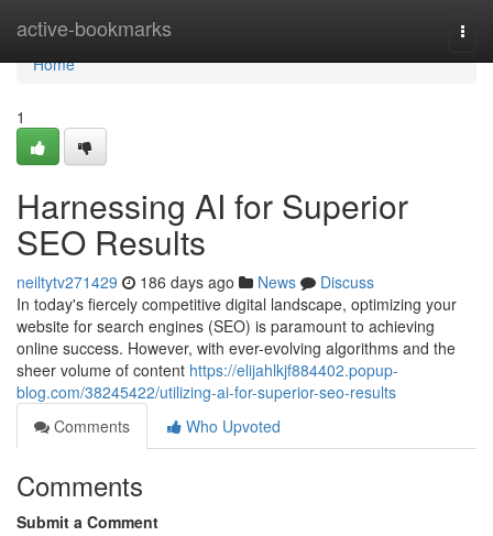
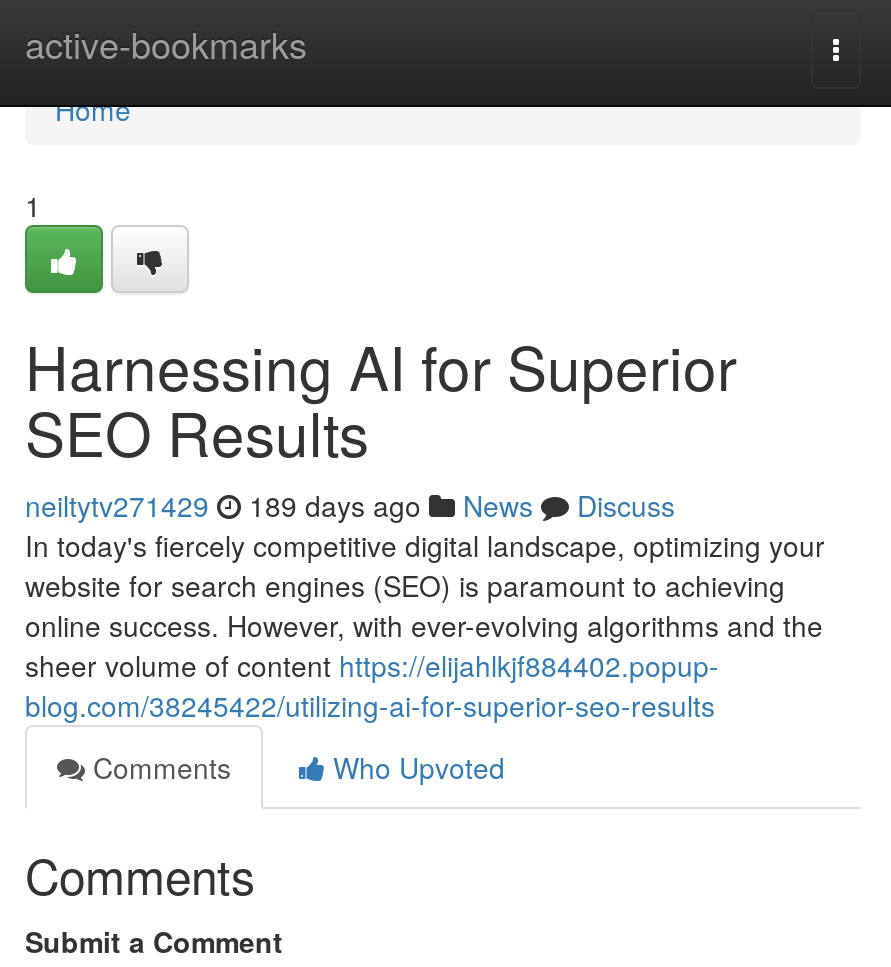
[17,271,374,293] neiltytv271429 186 days ago News Discuss -> [25,485,675,525] neiltytv271429 189 days ago News Discuss

